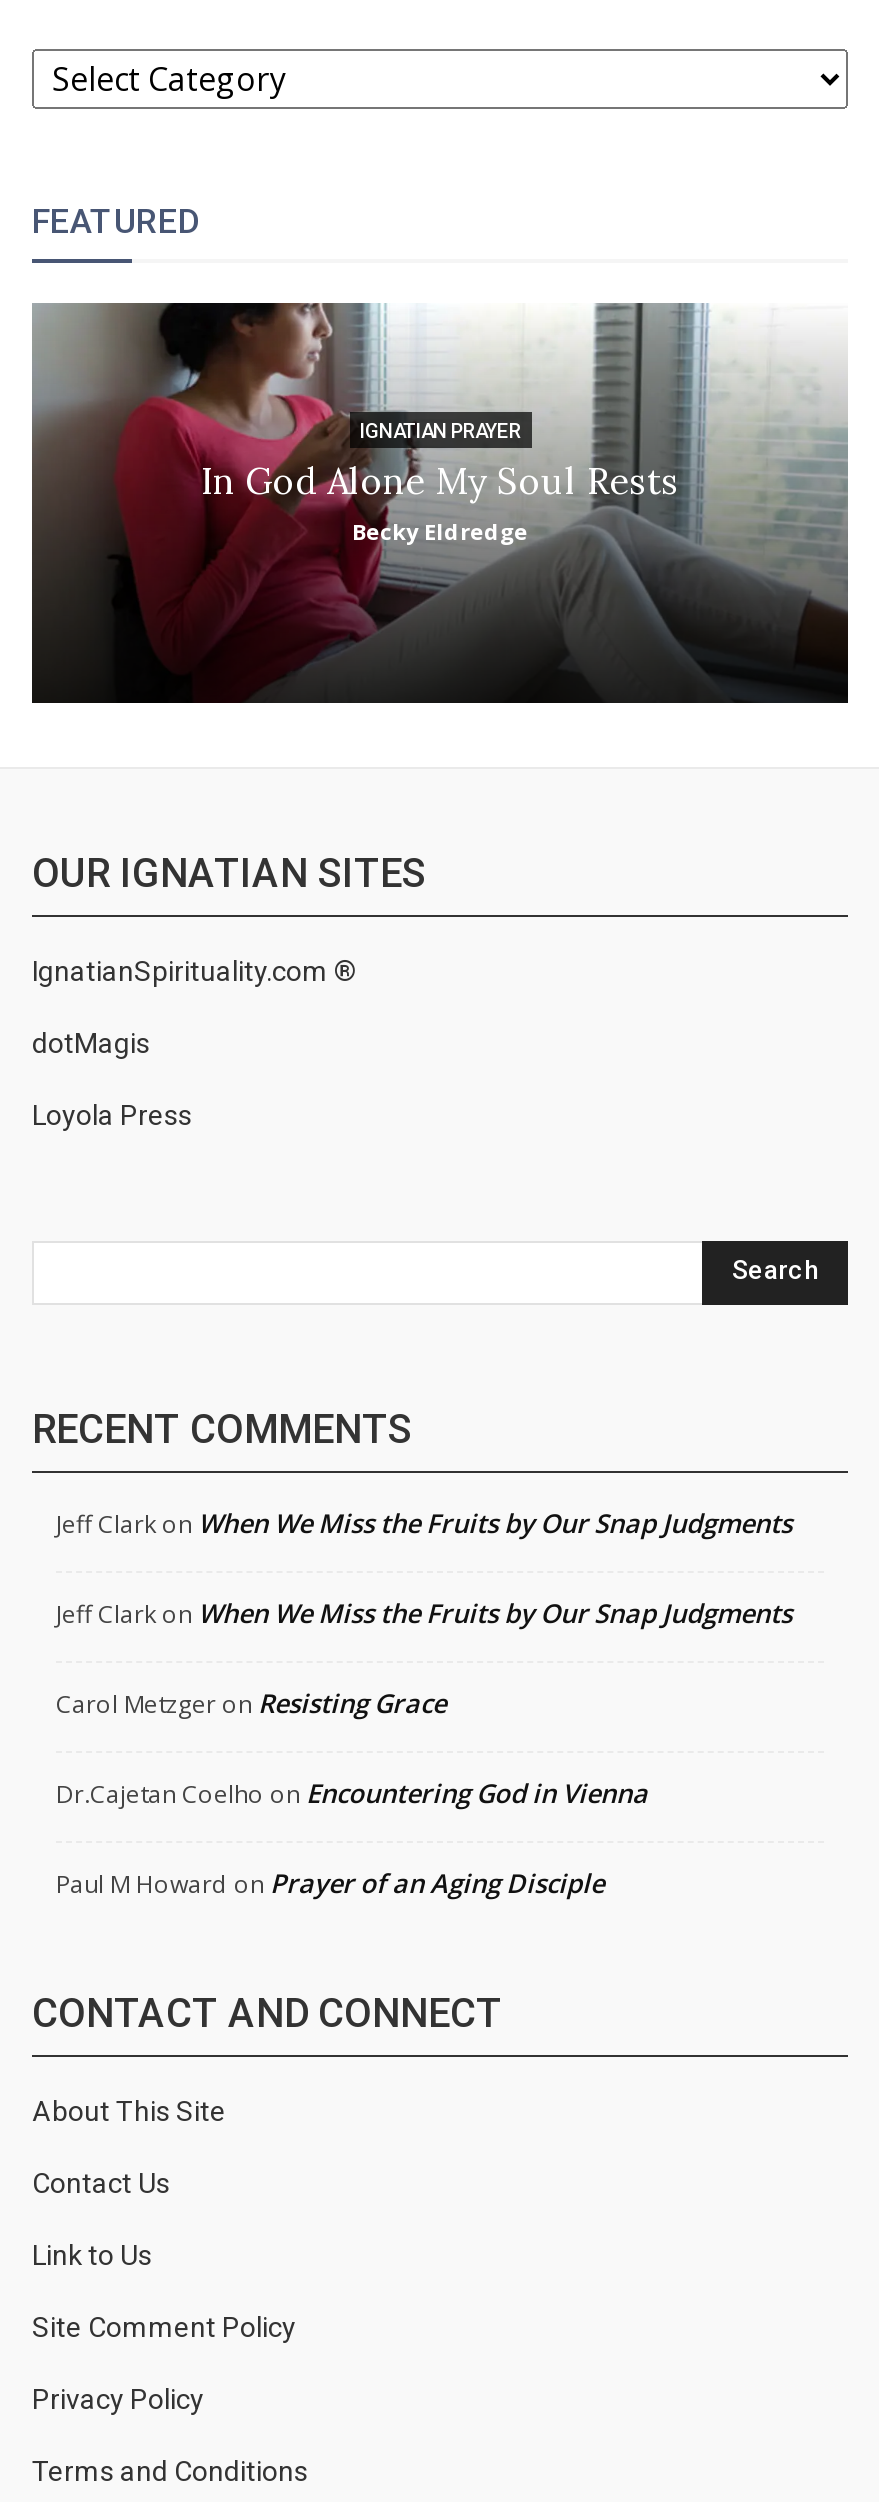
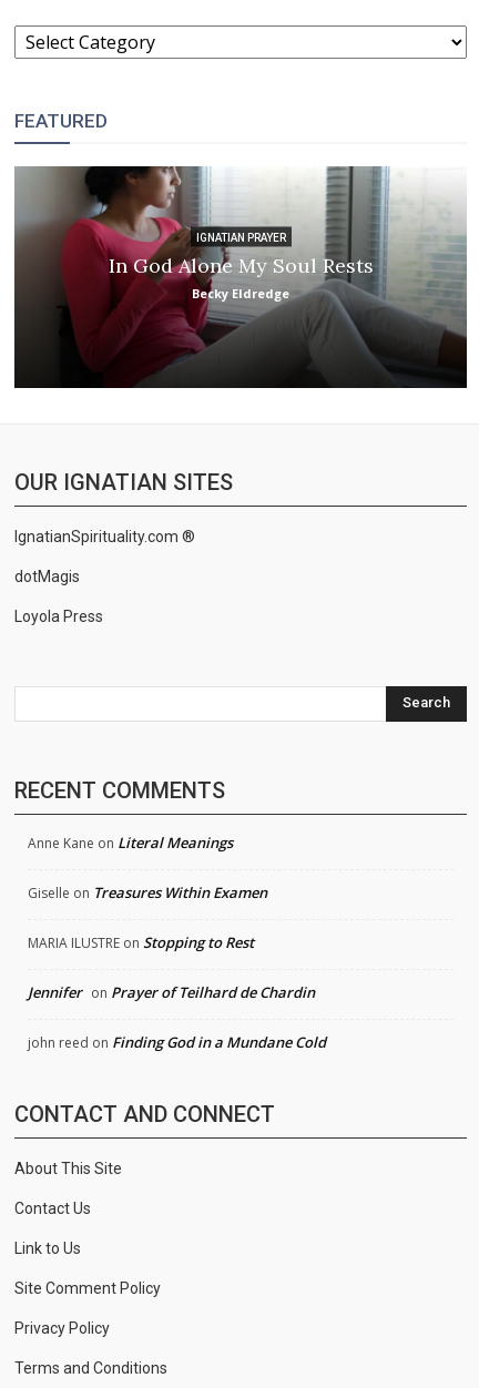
[56,1504,792,1540] Jeff Clark on When We Miss the Fruits by Our Snap Judgments -> [28,832,233,852] Anne Kane on Literal Meanings
[56,1594,792,1630] Jeff Clark on When We Miss the Fruits by Our Snap Judgments -> [28,882,267,902] Giselle on Treasures Within Examen
[56,1684,446,1720] Carol Metzger on Resisting Grace -> [28,932,254,952] MARIA ILUSTRE on Stopping to Rest
[56,1774,648,1810] Dr.Cajetan Coelho on Encountering God in Vienna -> [28,982,315,1002] Jennifer on Prayer of Teilhard de Chardin
[56,1864,604,1900] Paul M Howard on Prayer of an Aging Disciple -> [28,1032,326,1052] john reed on Finding God in a Mundane Cold

